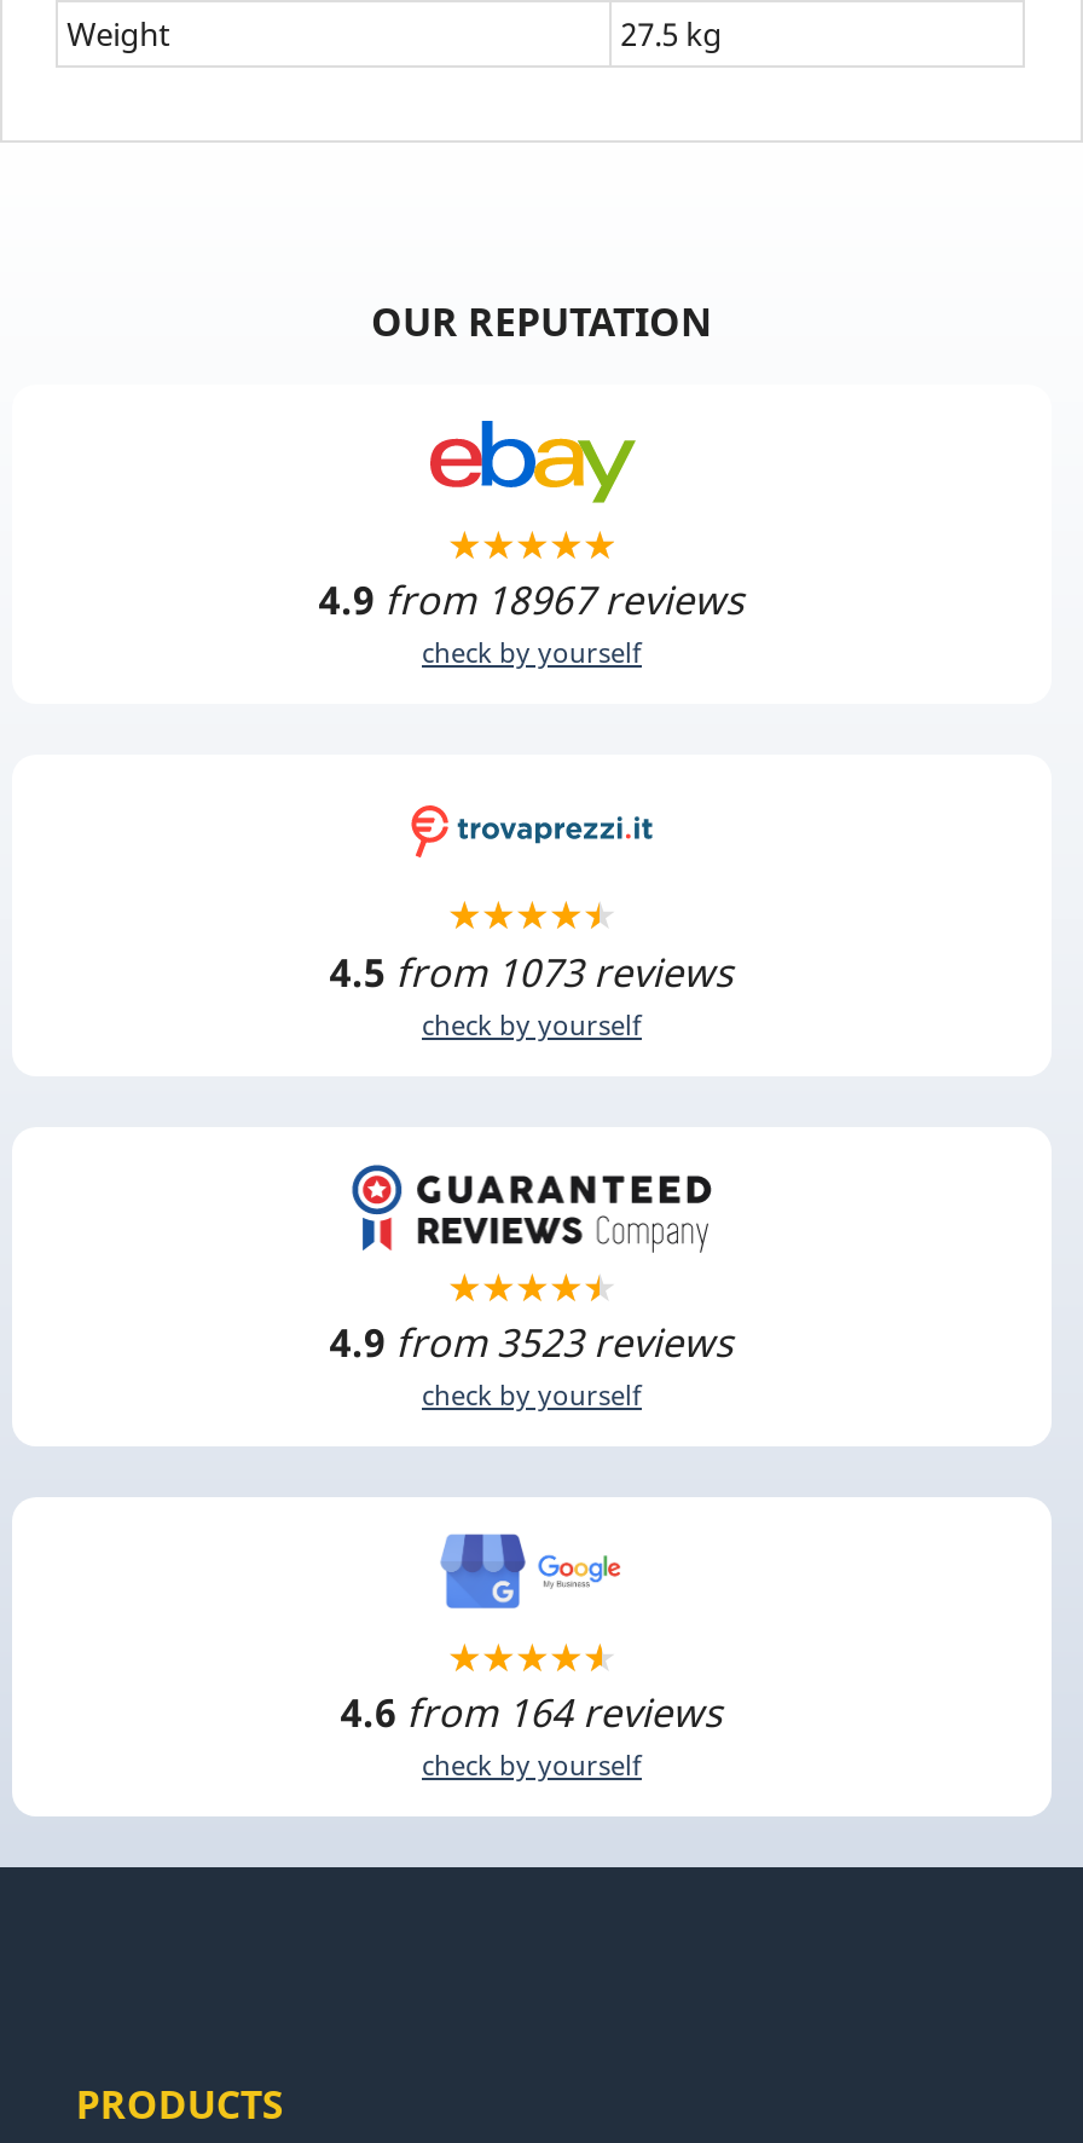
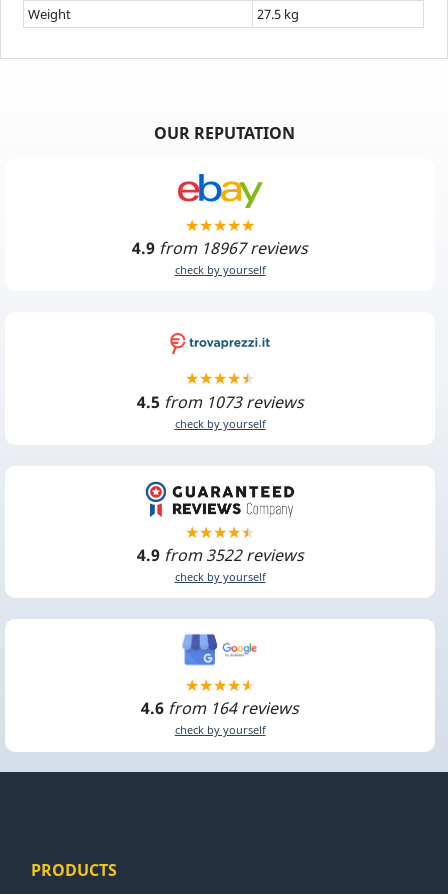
[330,1316,734,1369] 4.9 from 3523 reviews -> [136,544,303,566] 4.9 from 3522 reviews

